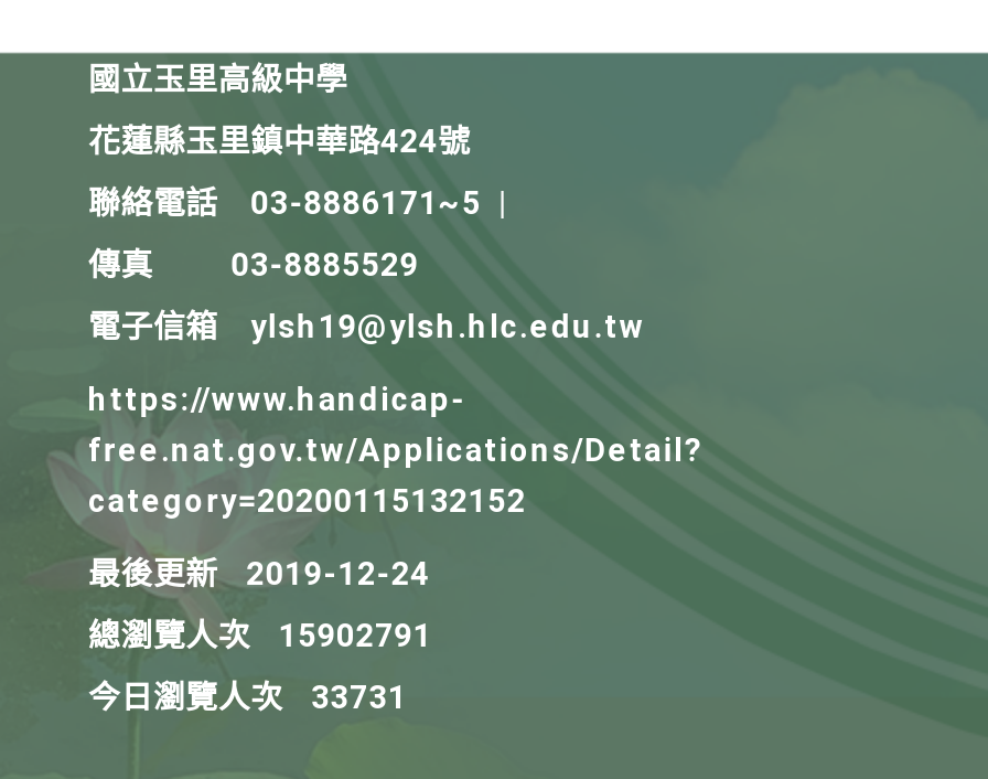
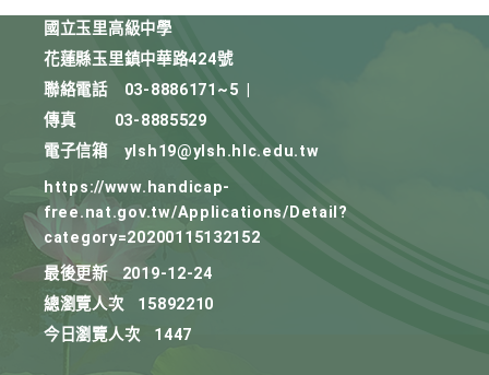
[88,618,432,655] 總瀏覽人次 15902791 -> [44,295,214,314] 總瀏覽人次 15892210
[88,680,407,717] 今日瀏覽人次 33731 -> [44,326,192,344] 今日瀏覽人次 1447

